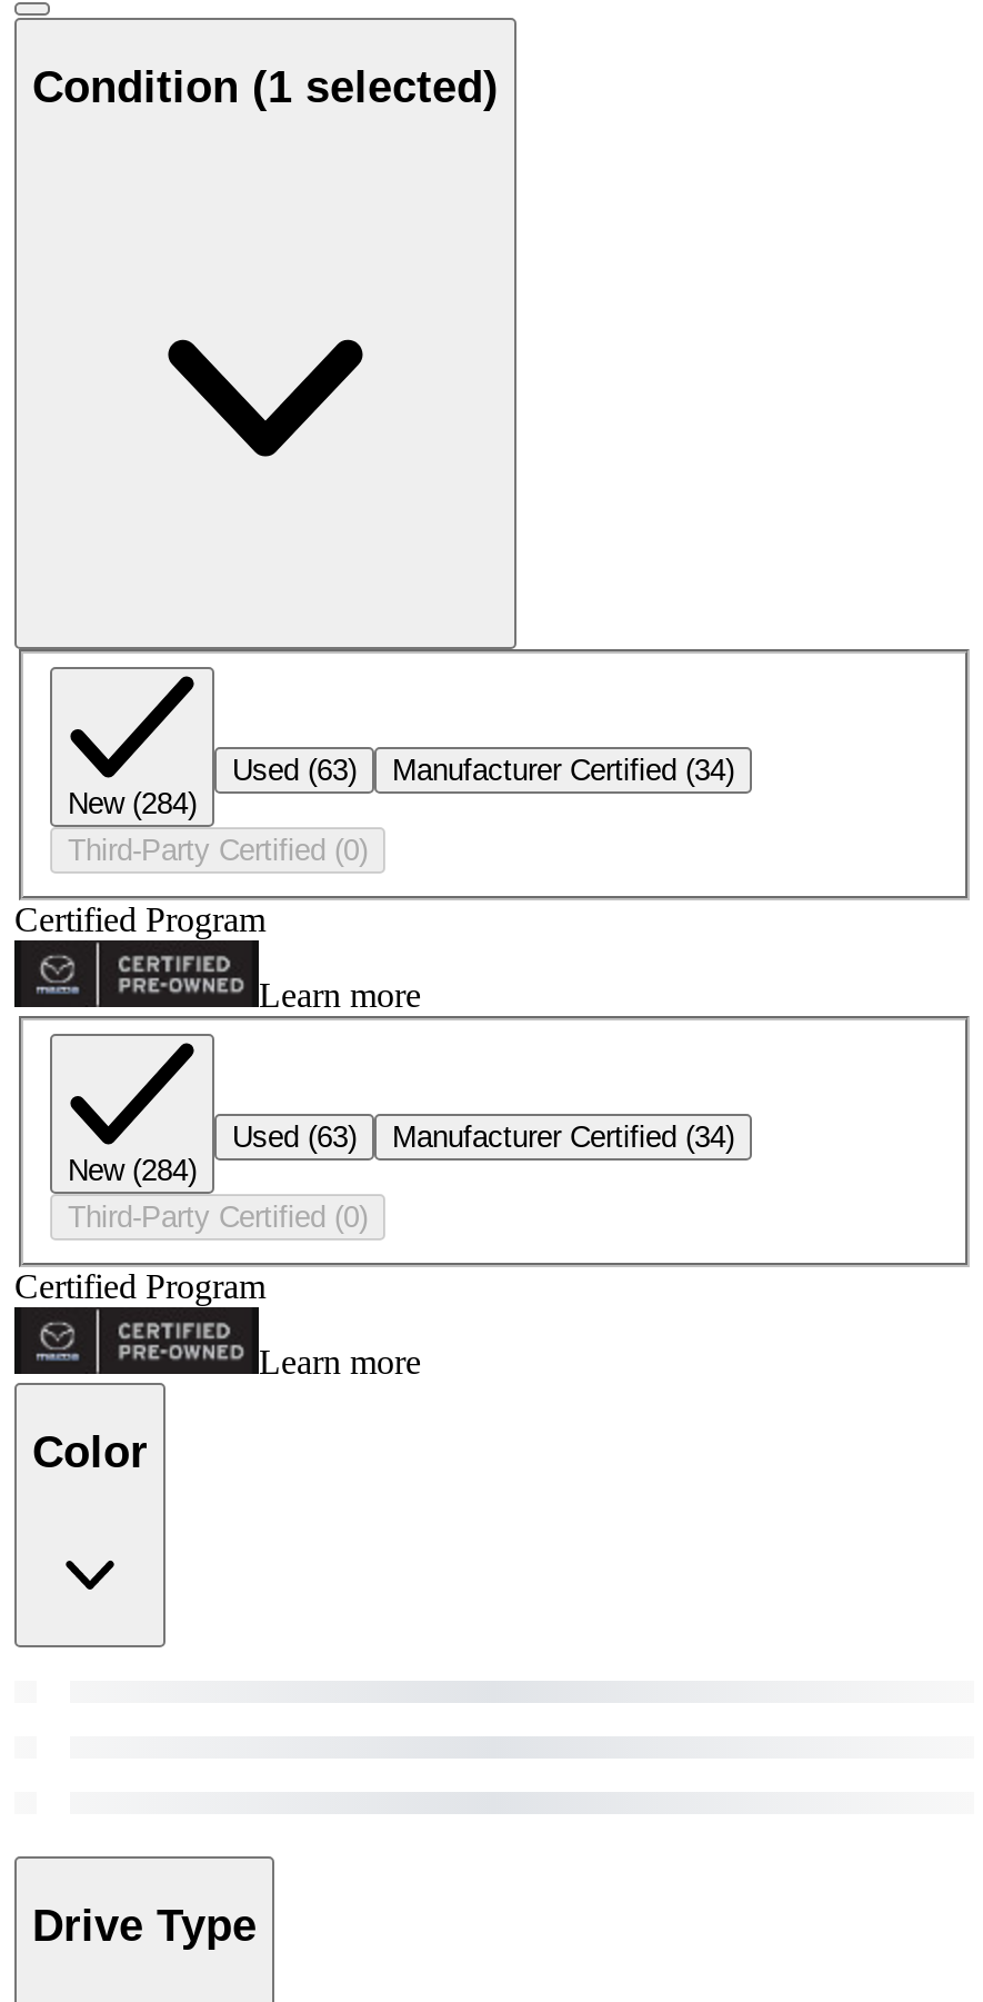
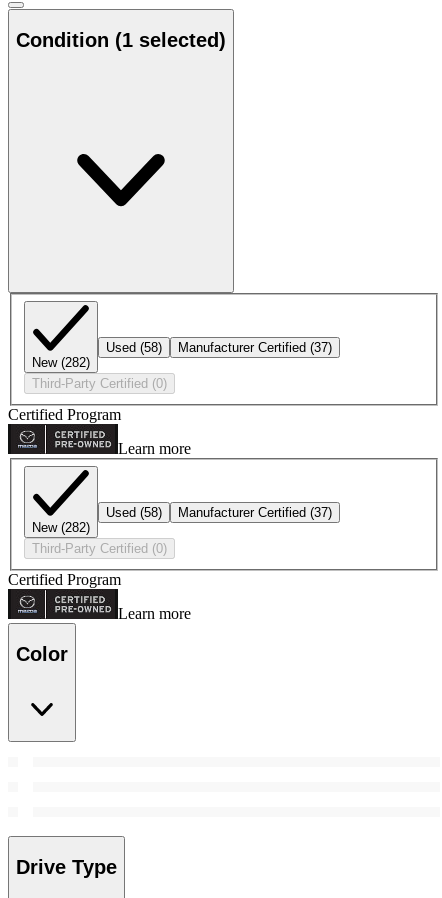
[232,754,357,787] Used (63) -> [106,340,162,355] Used (58)
[392,754,734,787] Manufacturer Certified (34) -> [178,340,332,355] Manufacturer Certified (37)
[68,787,197,821] New (284) -> [32,355,90,370] New (282)
[232,1121,357,1154] Used (63) -> [106,505,162,520] Used (58)
[392,1121,734,1154] Manufacturer Certified (34) -> [178,505,332,520] Manufacturer Certified (37)
[68,1154,197,1187] New (284) -> [32,520,90,535] New (282)

